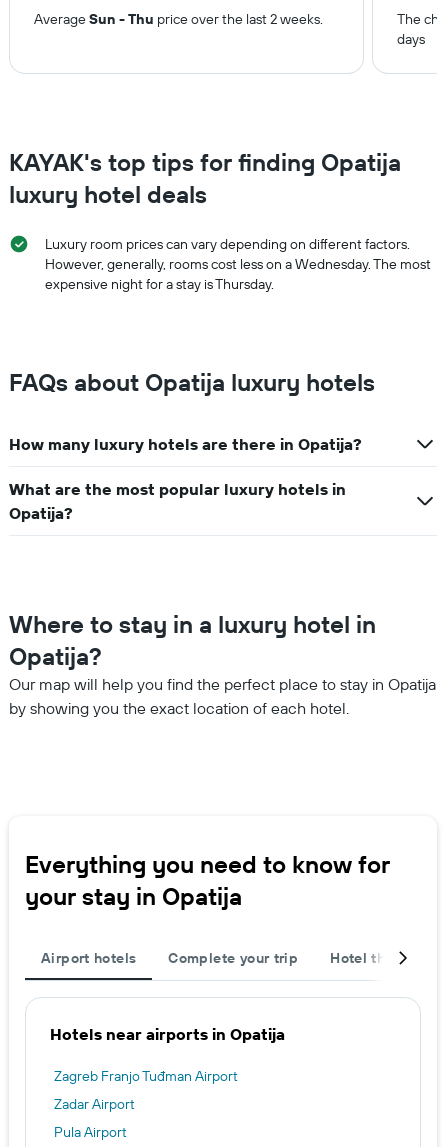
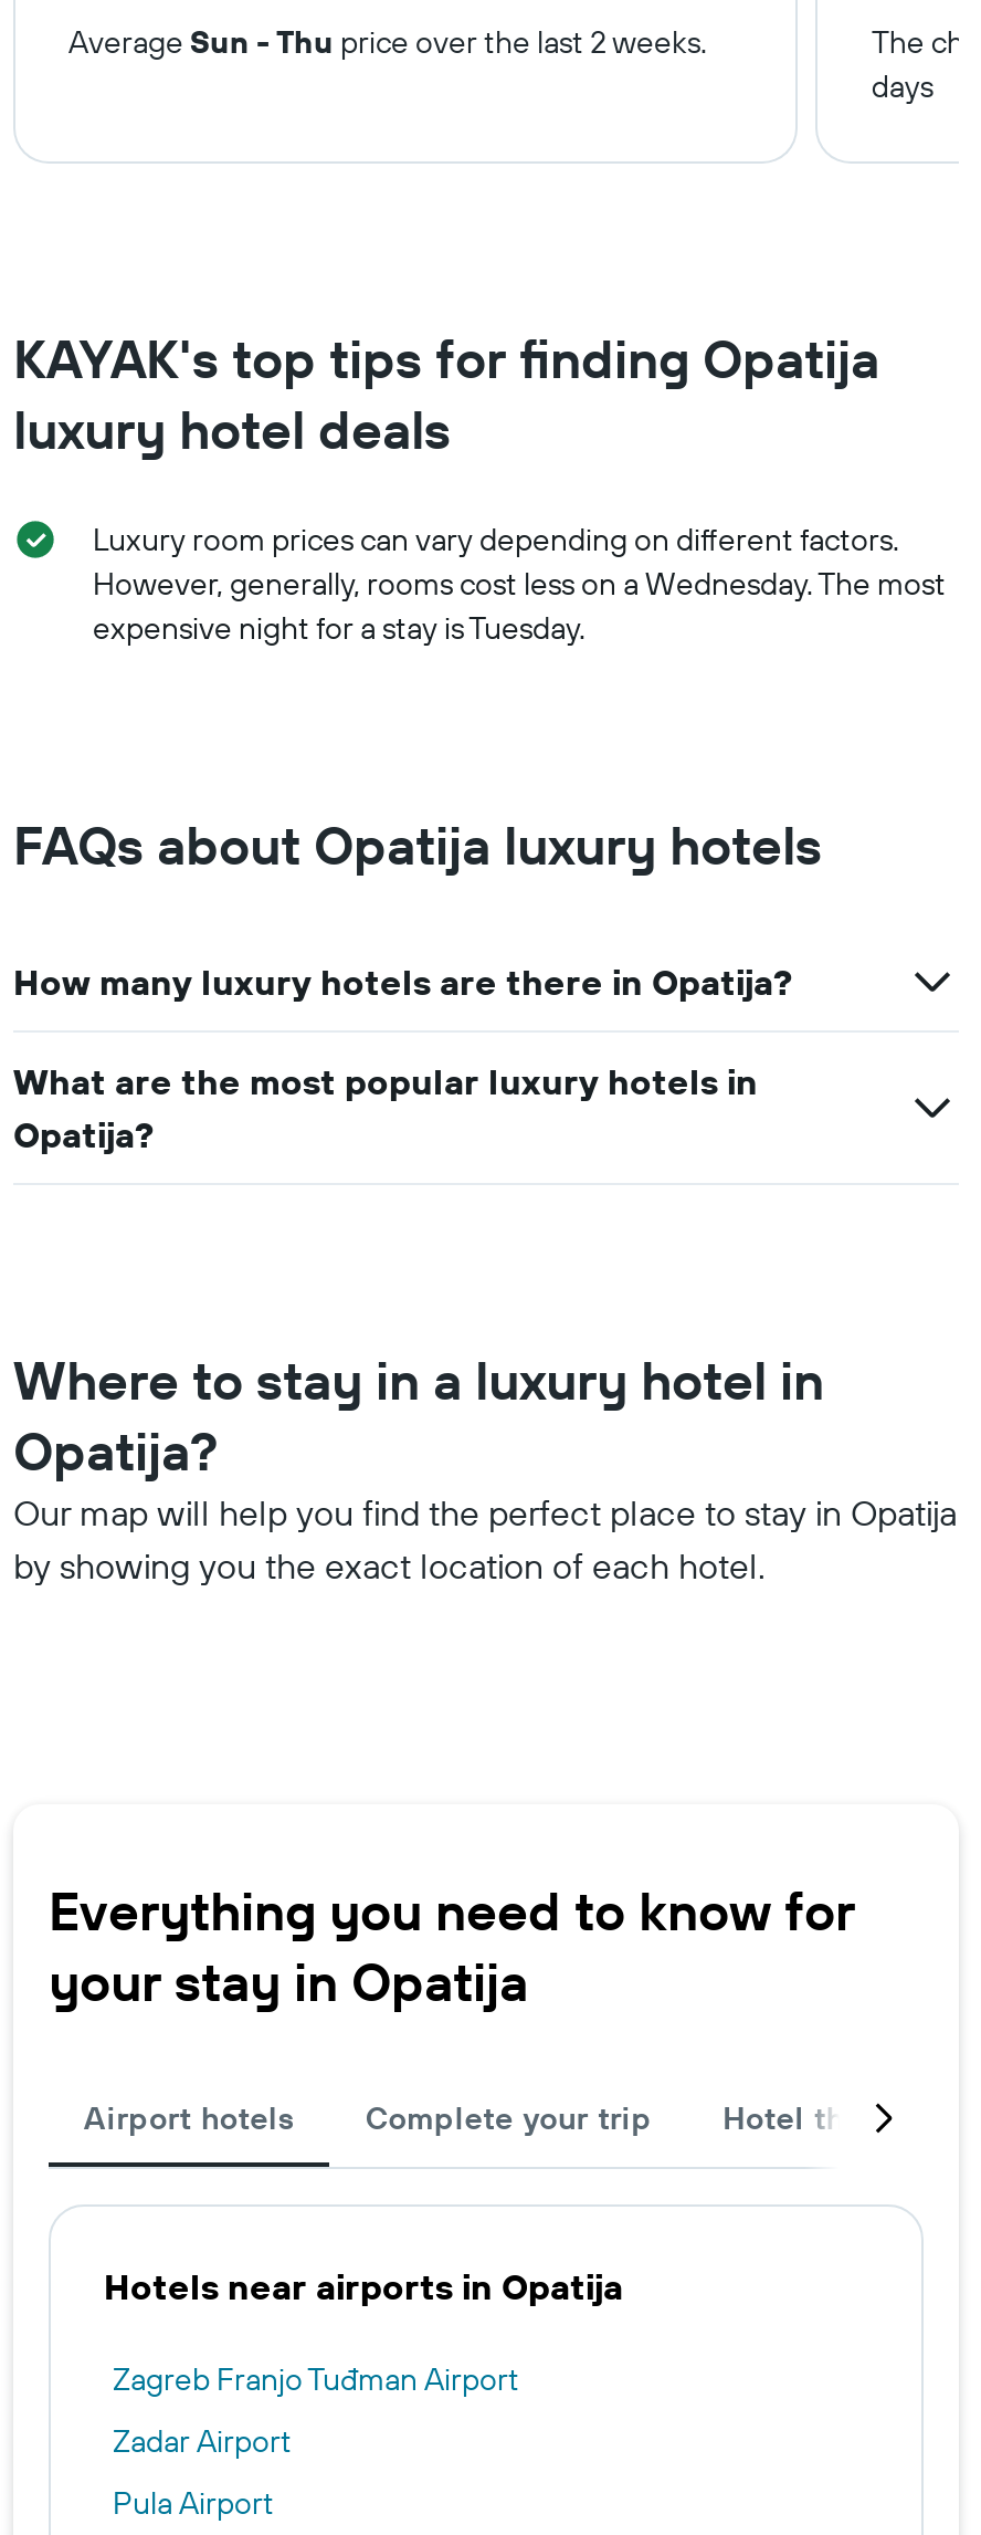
[45,275,274,293] expensive night for a stay is Thursday. -> [93,608,586,648] expensive night for a stay is Tuesday.

